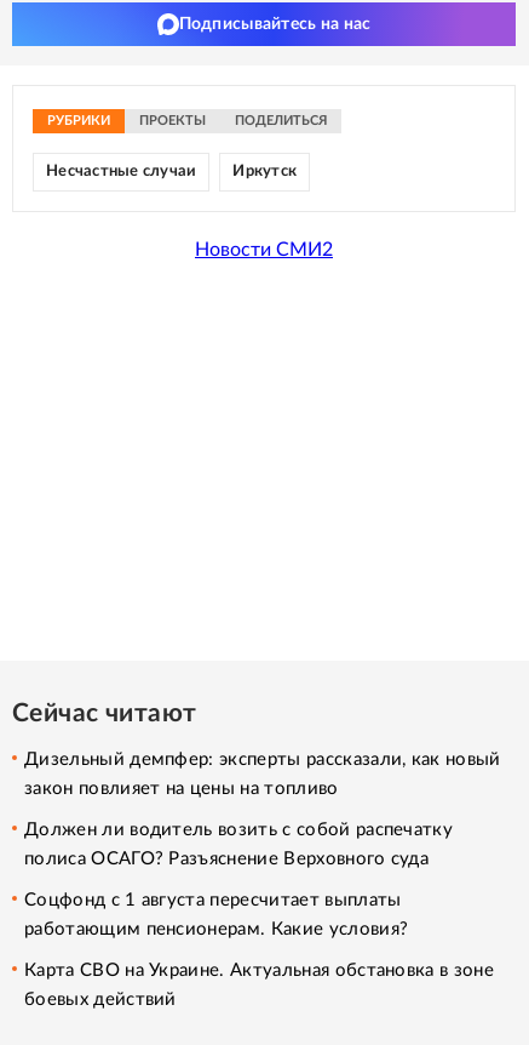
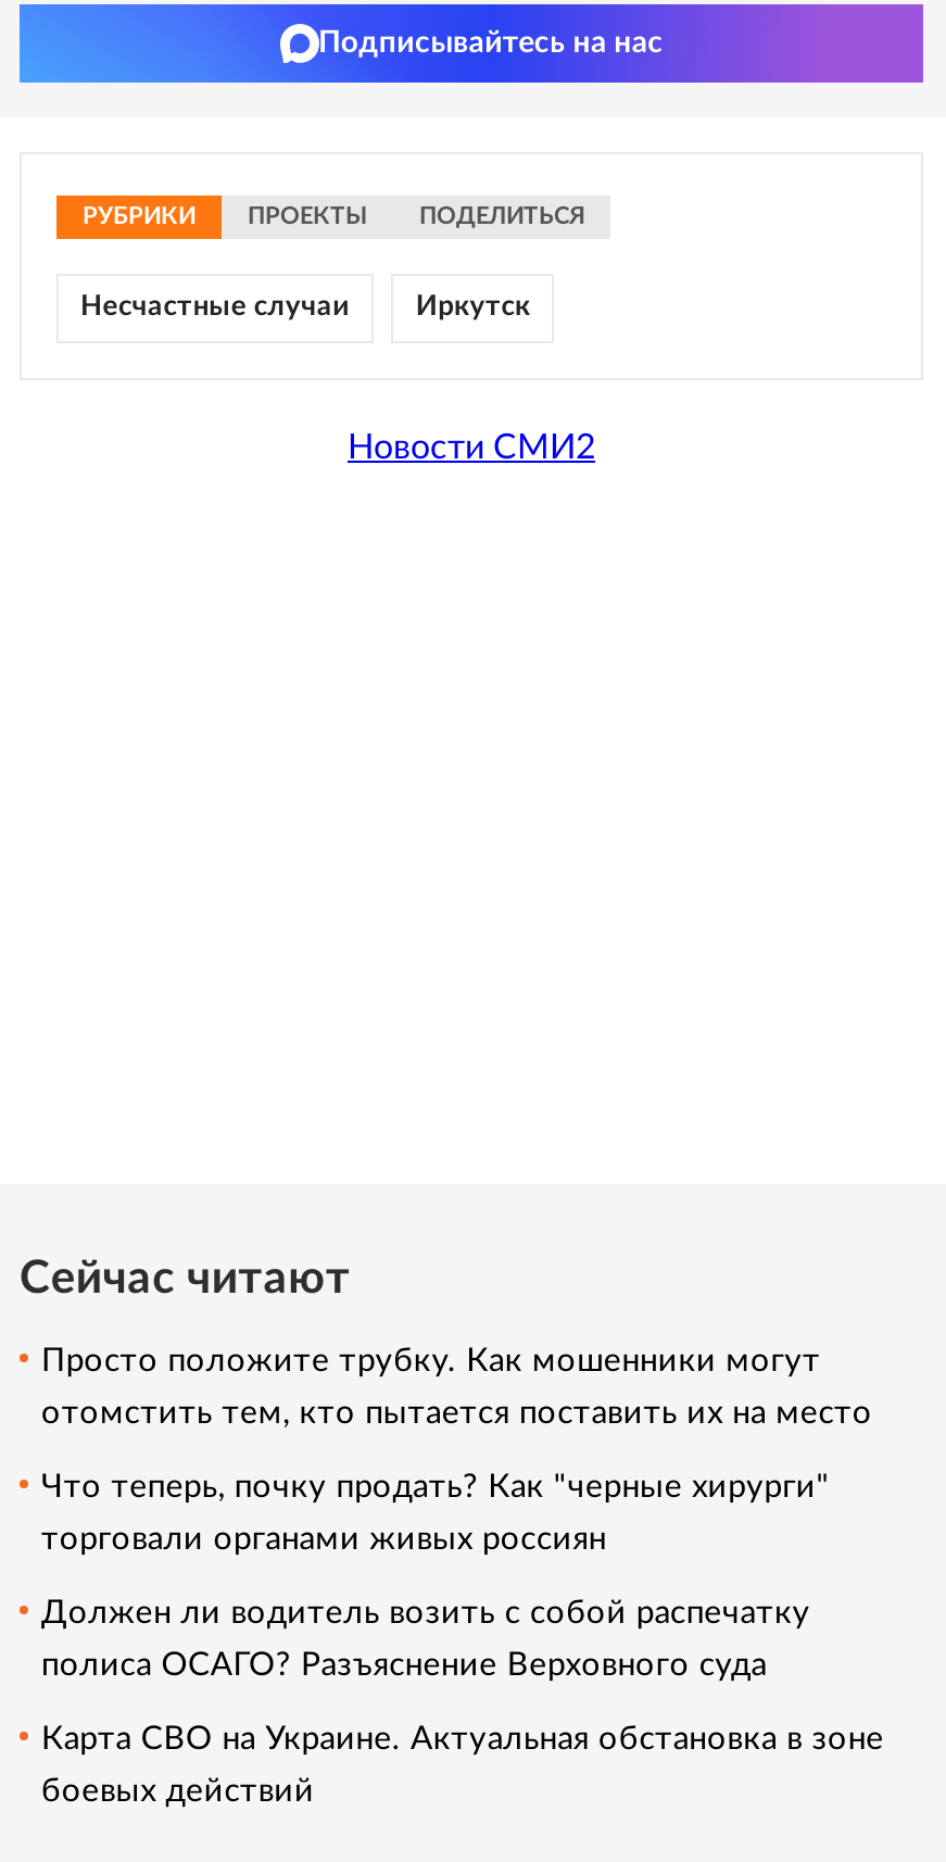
[24,750,501,797] Дизельный демпфер: эксперты рассказали, как новый | закон повлияет на цены на топливо -> [41,1344,873,1555] Просто положите трубку. Как мошенники могут | отомстить тем, кто пытается поставить их на место | Что теперь, почку продать? Как "черные хирурги" | торговали органами живых россиян
moved [24,820,453,867] -> [41,1596,810,1681]: Должен ли водитель возить с собой распечатку | полиса ОСАГО? Разъяснение Верховного суда
[24,890,408,938] Соцфонд с 1 августа пересчитает выплаты | работающим пенсионерам. Какие условия? -> none

